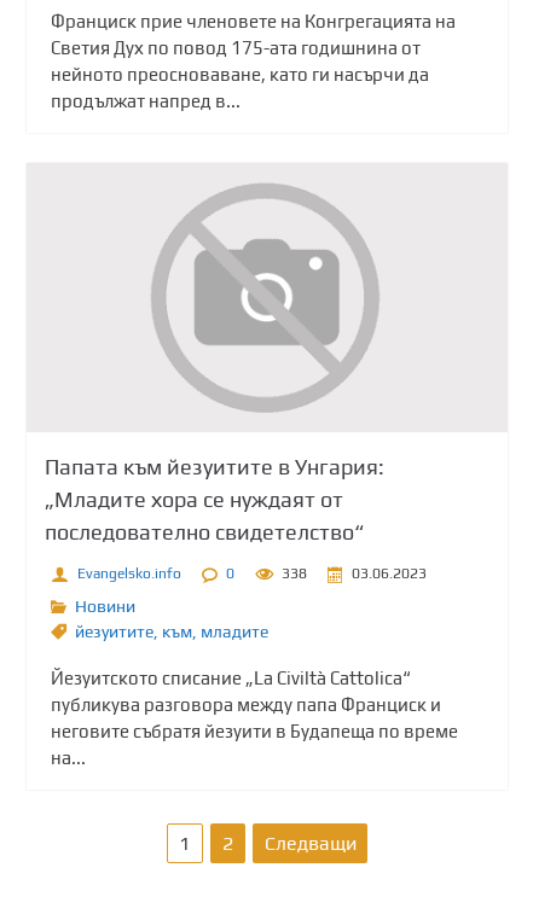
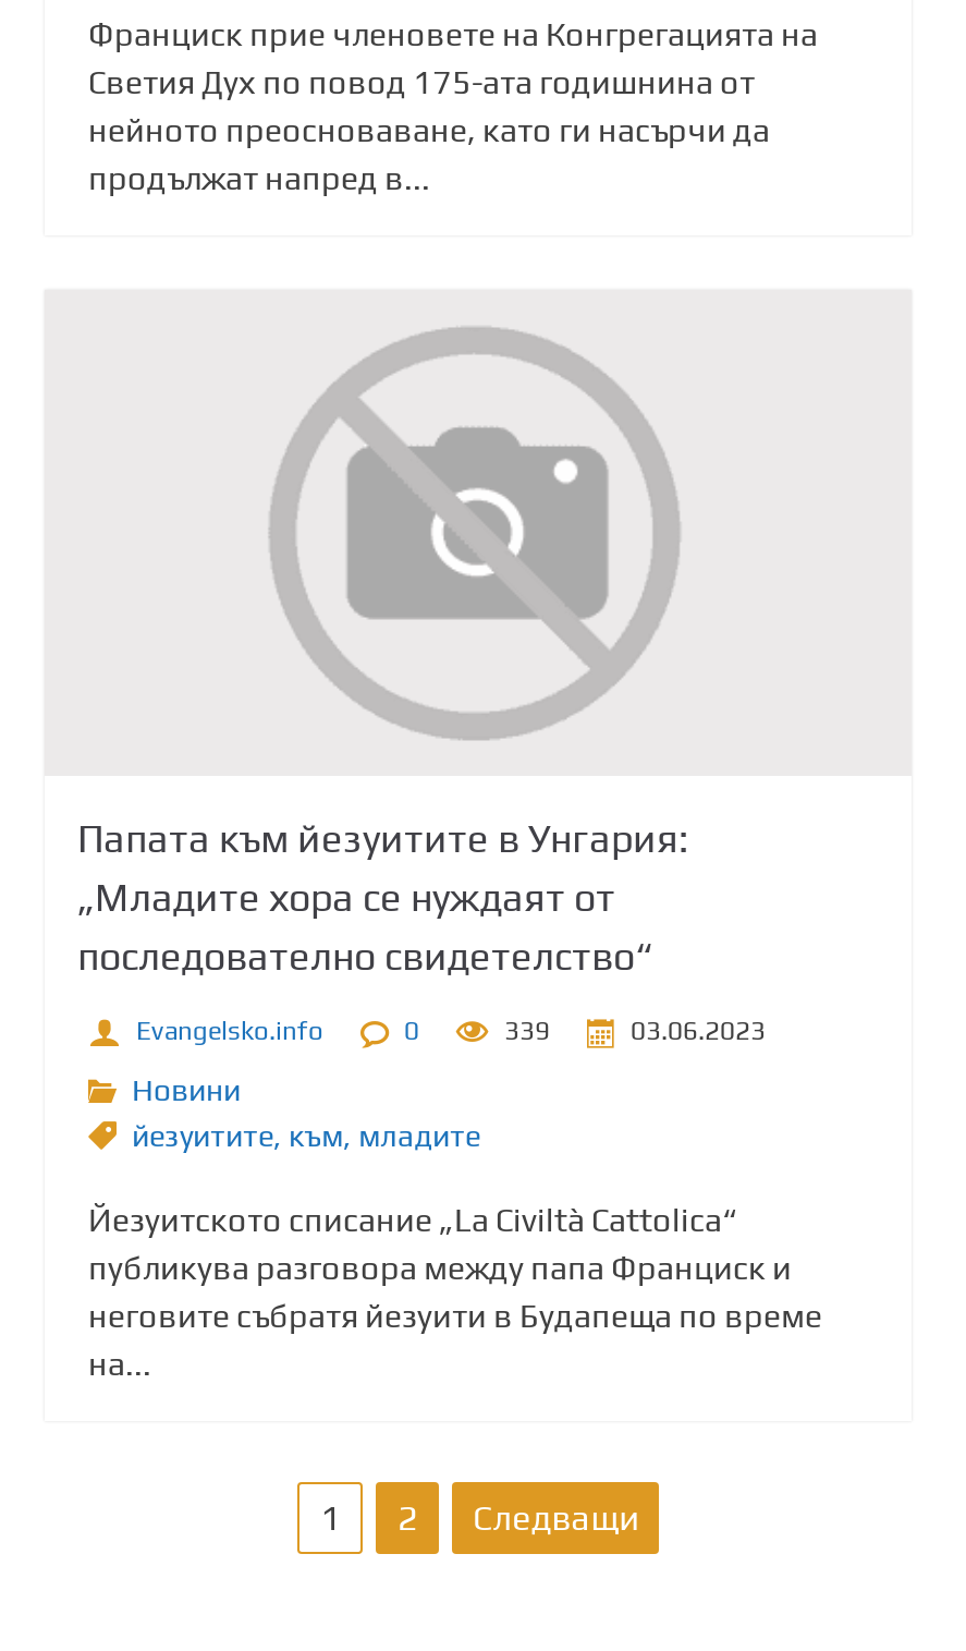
[282,566,307,582] 338 -> [504,1017,550,1047] 339

